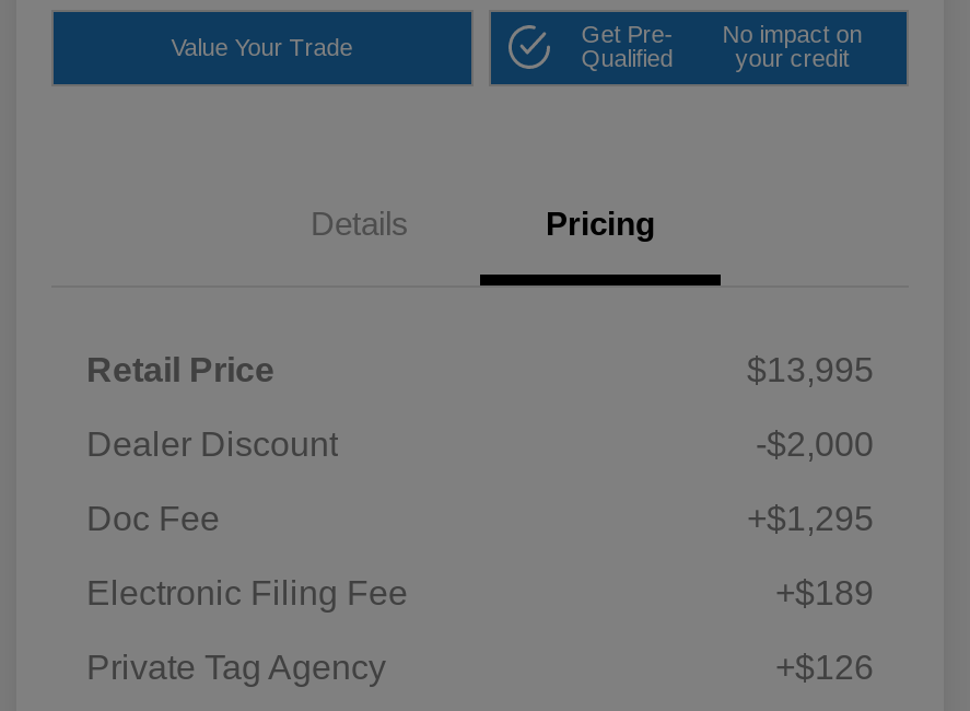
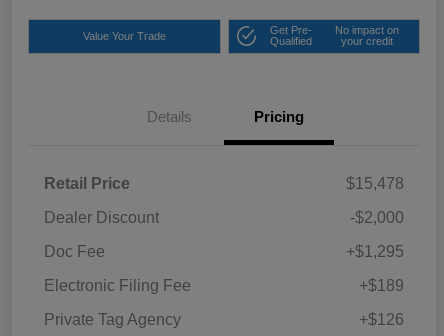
[747,350,874,387] $13,995 -> [346,174,404,191] $15,478

